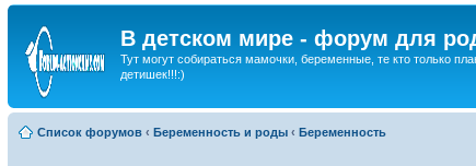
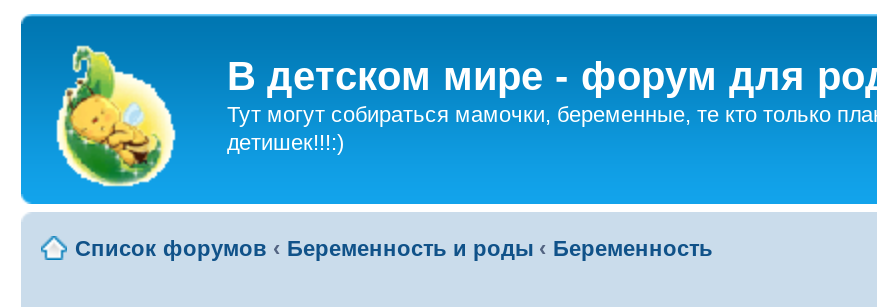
[24,22,105,98] [image] -> [55,44,197,188] [image]

